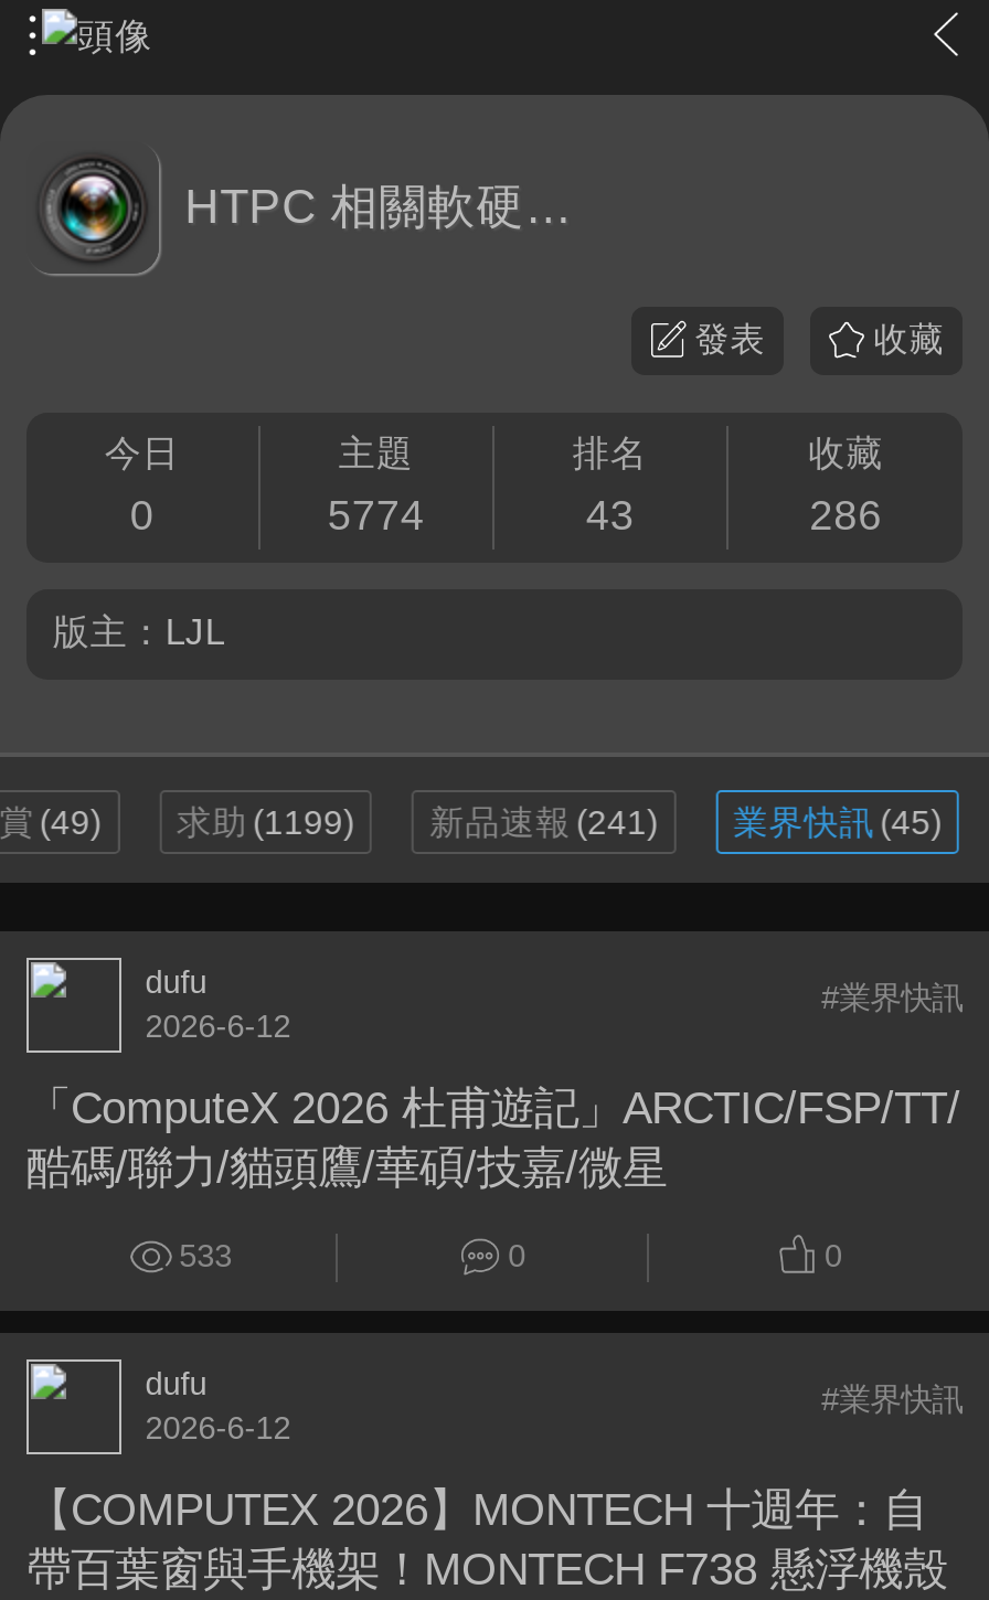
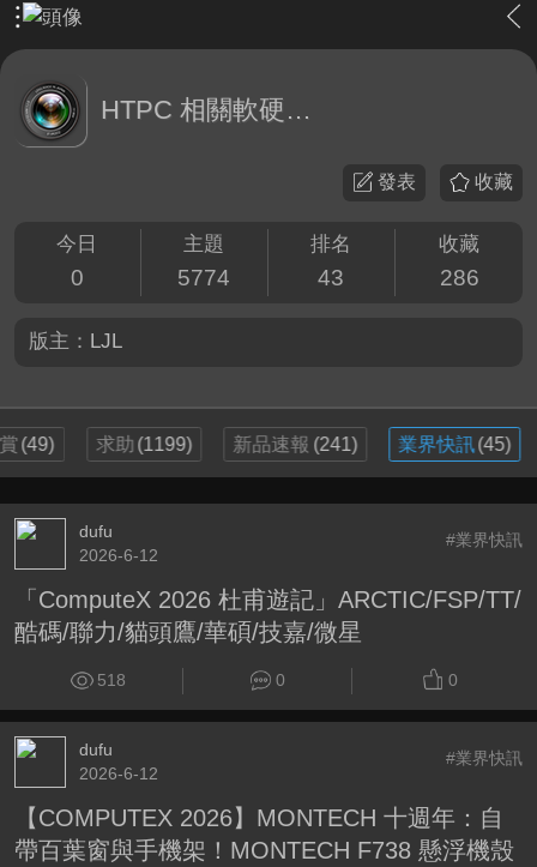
[179,1239,232,1274] 533 -> [97,671,126,690] 518

